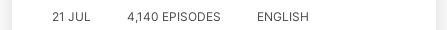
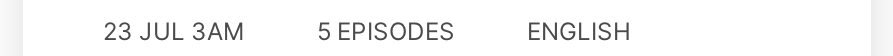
[52,9,221,24] 21 JUL | 4,140 EPISODES -> [103,16,455,46] 23 JUL 3AM | 5 EPISODES

